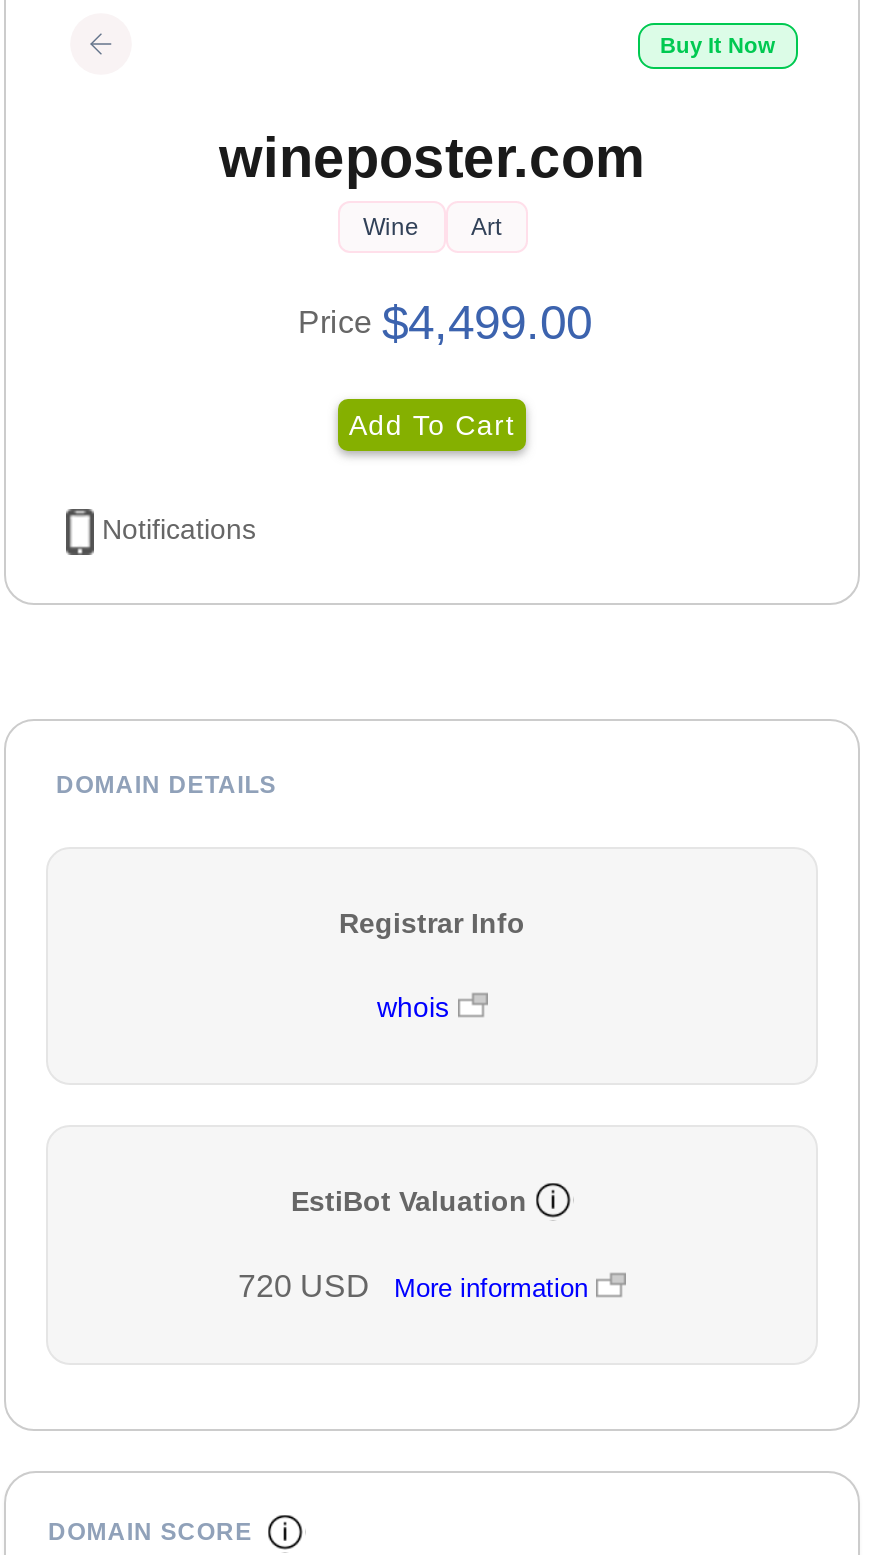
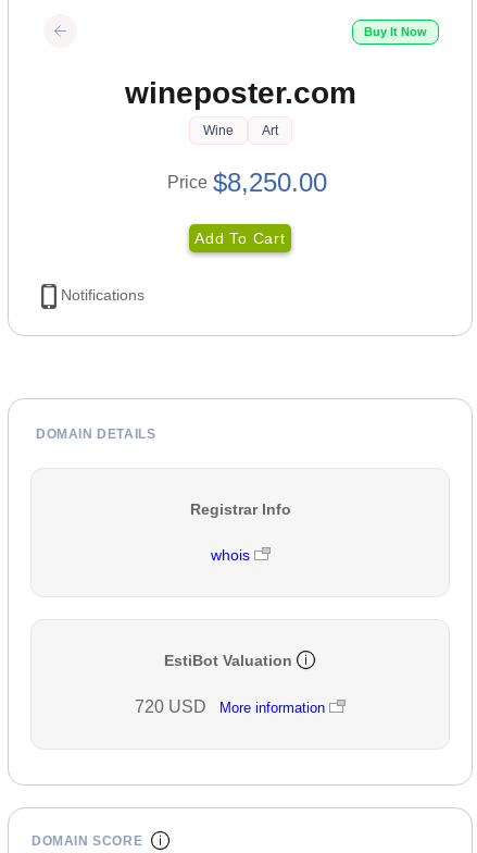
[298,295,592,349] Price $4,499.00 -> [167,168,327,197] Price $8,250.00

